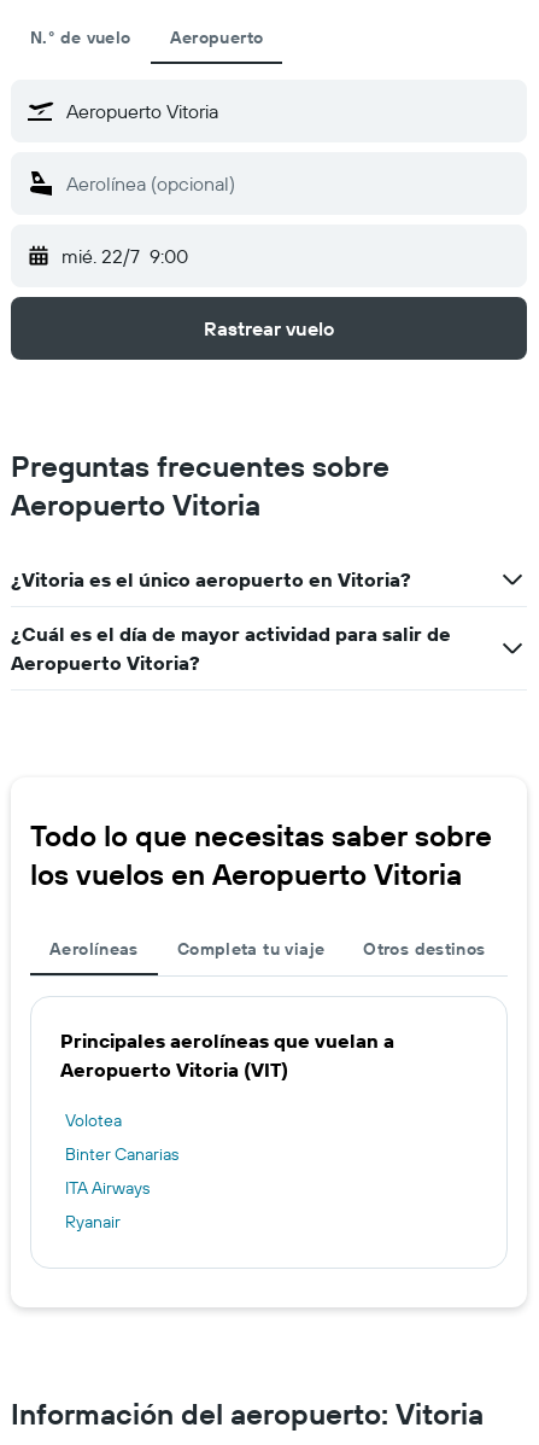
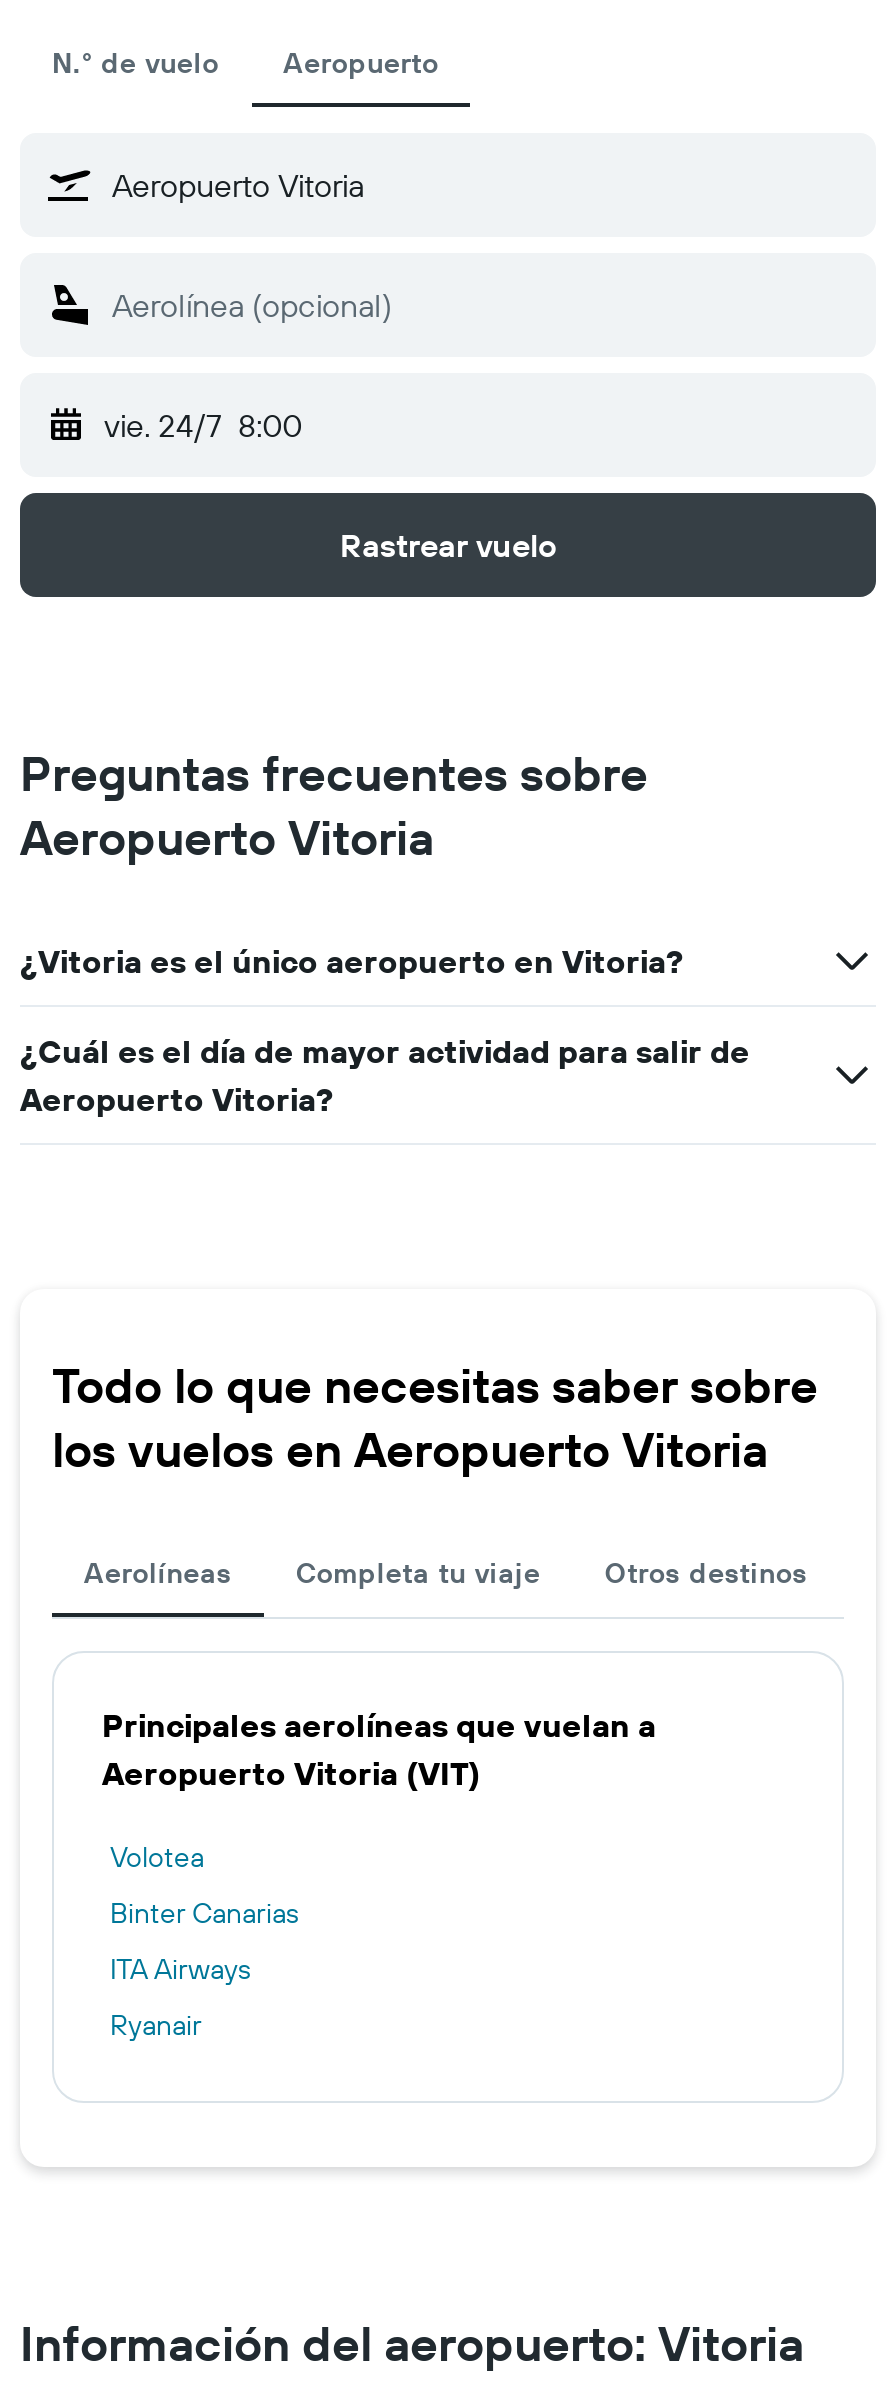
[61,244,188,268] mié. 22/7 9:00 -> [104,405,302,445] vie. 24/7 8:00

